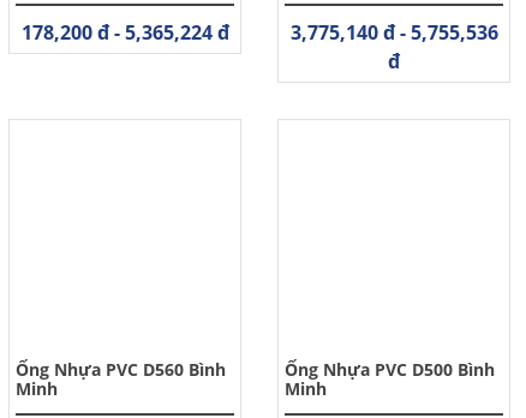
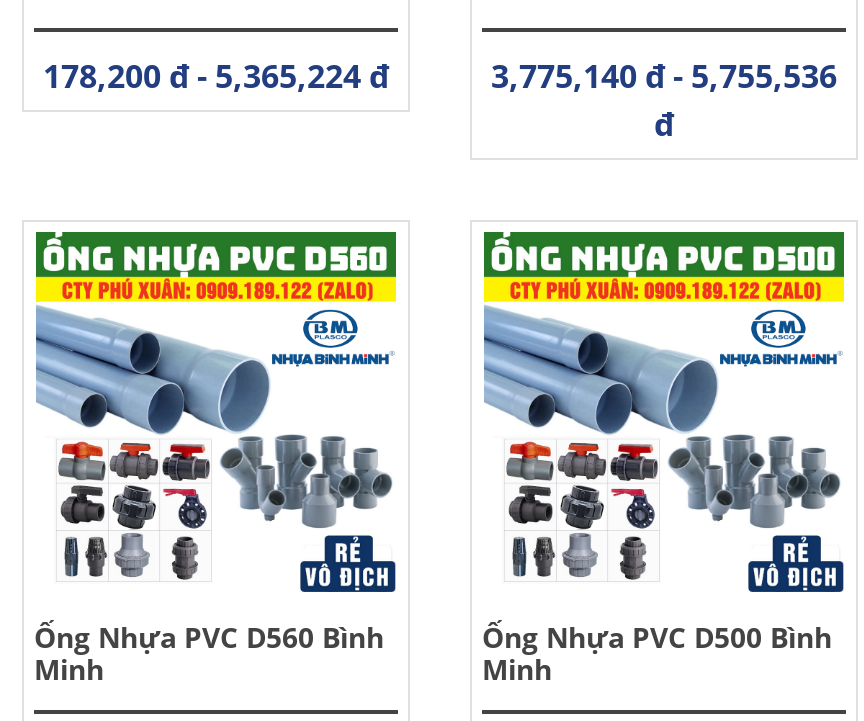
none -> [34,230,398,594] [image]
none -> [482,230,846,594] [image]

